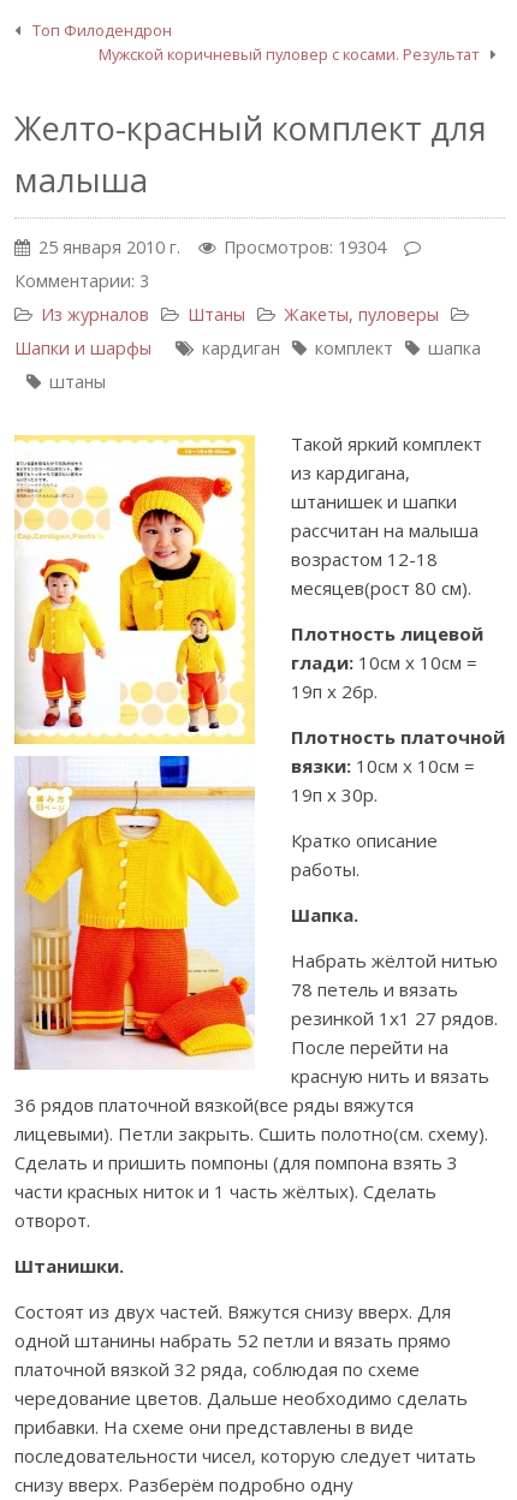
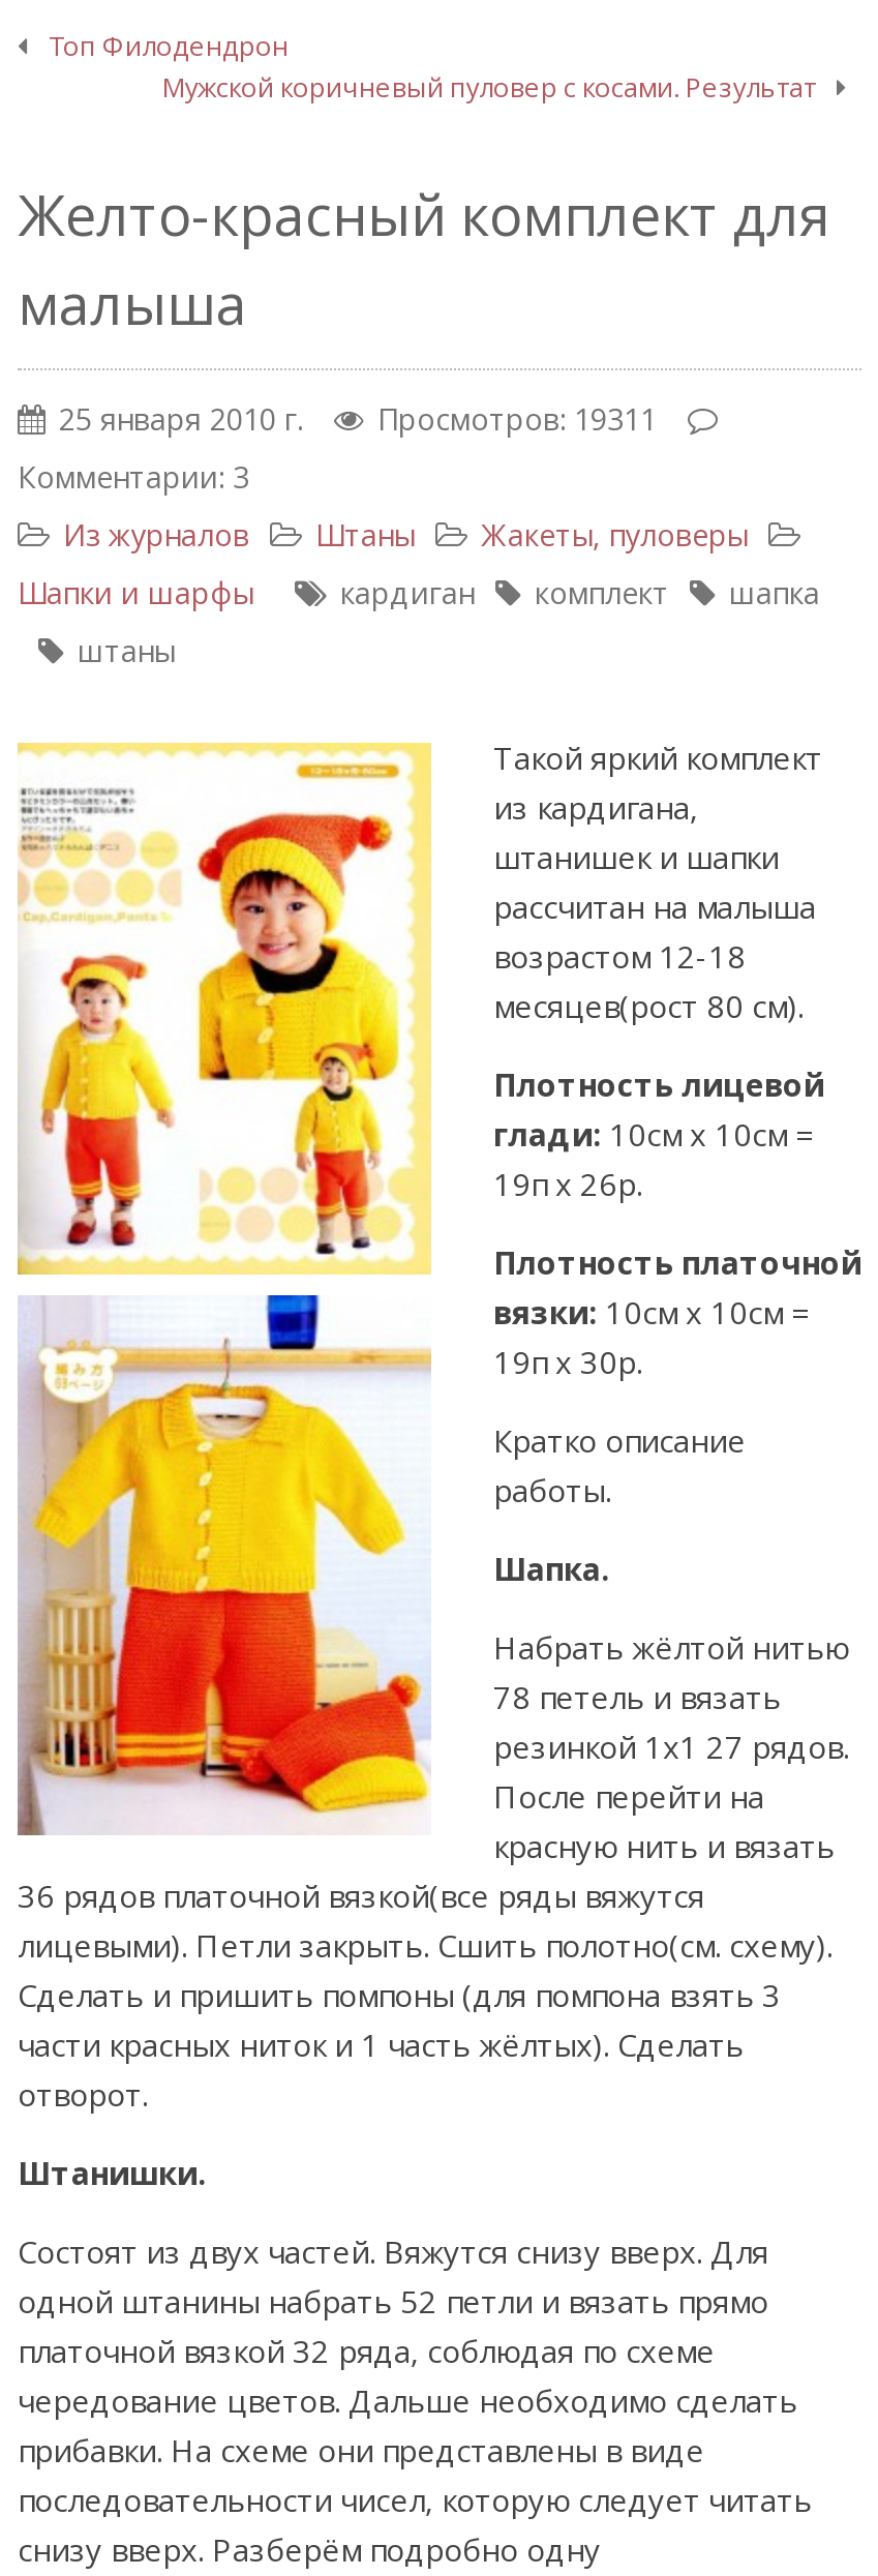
[38,236,386,258] 25 января 2010 г. Просмотров: 19304 -> [59,399,657,439] 25 января 2010 г. Просмотров: 19311

